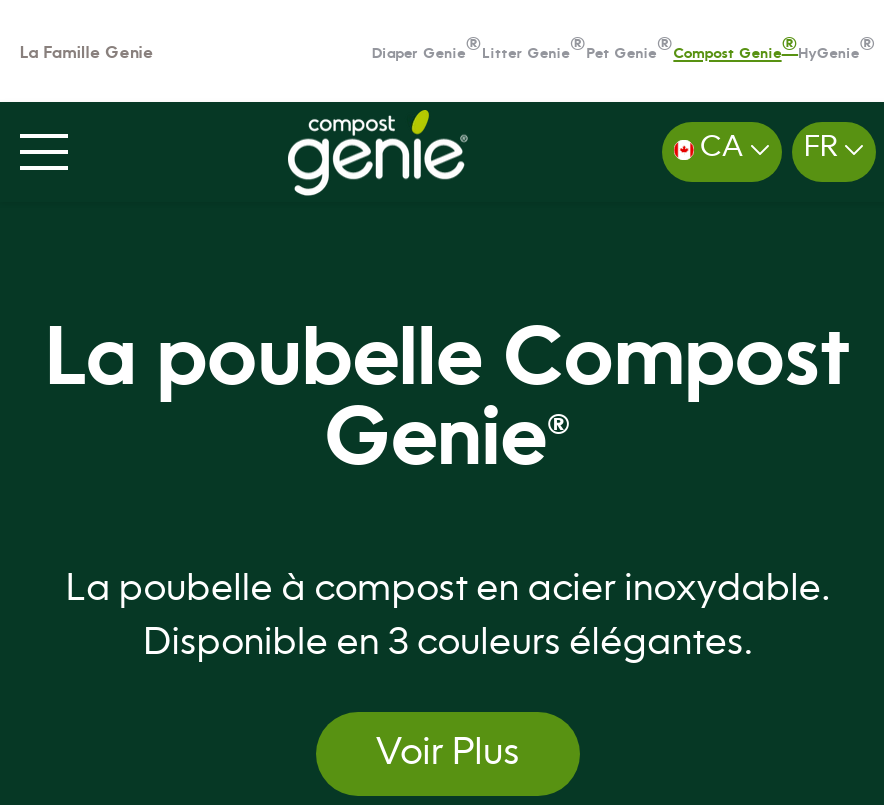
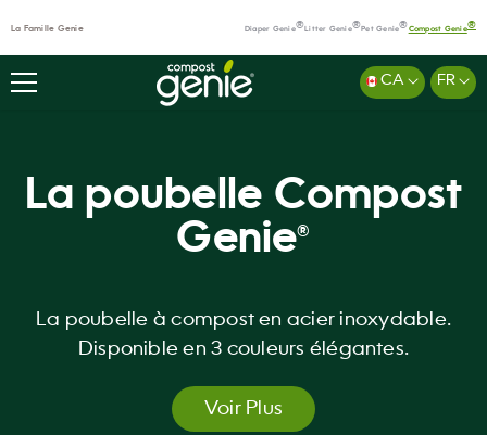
[372,36,876,63] Diaper Genie®Litter Genie®Pet Genie®Compost Genie®HyGenie® -> [244,20,476,34] Diaper Genie®Litter Genie®Pet Genie®Compost Genie®

